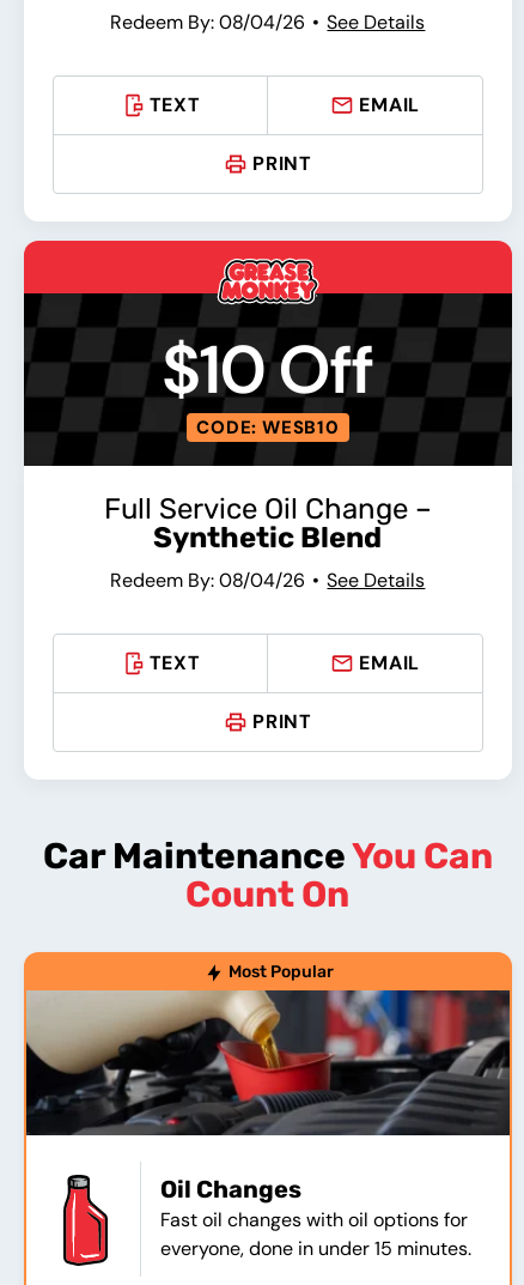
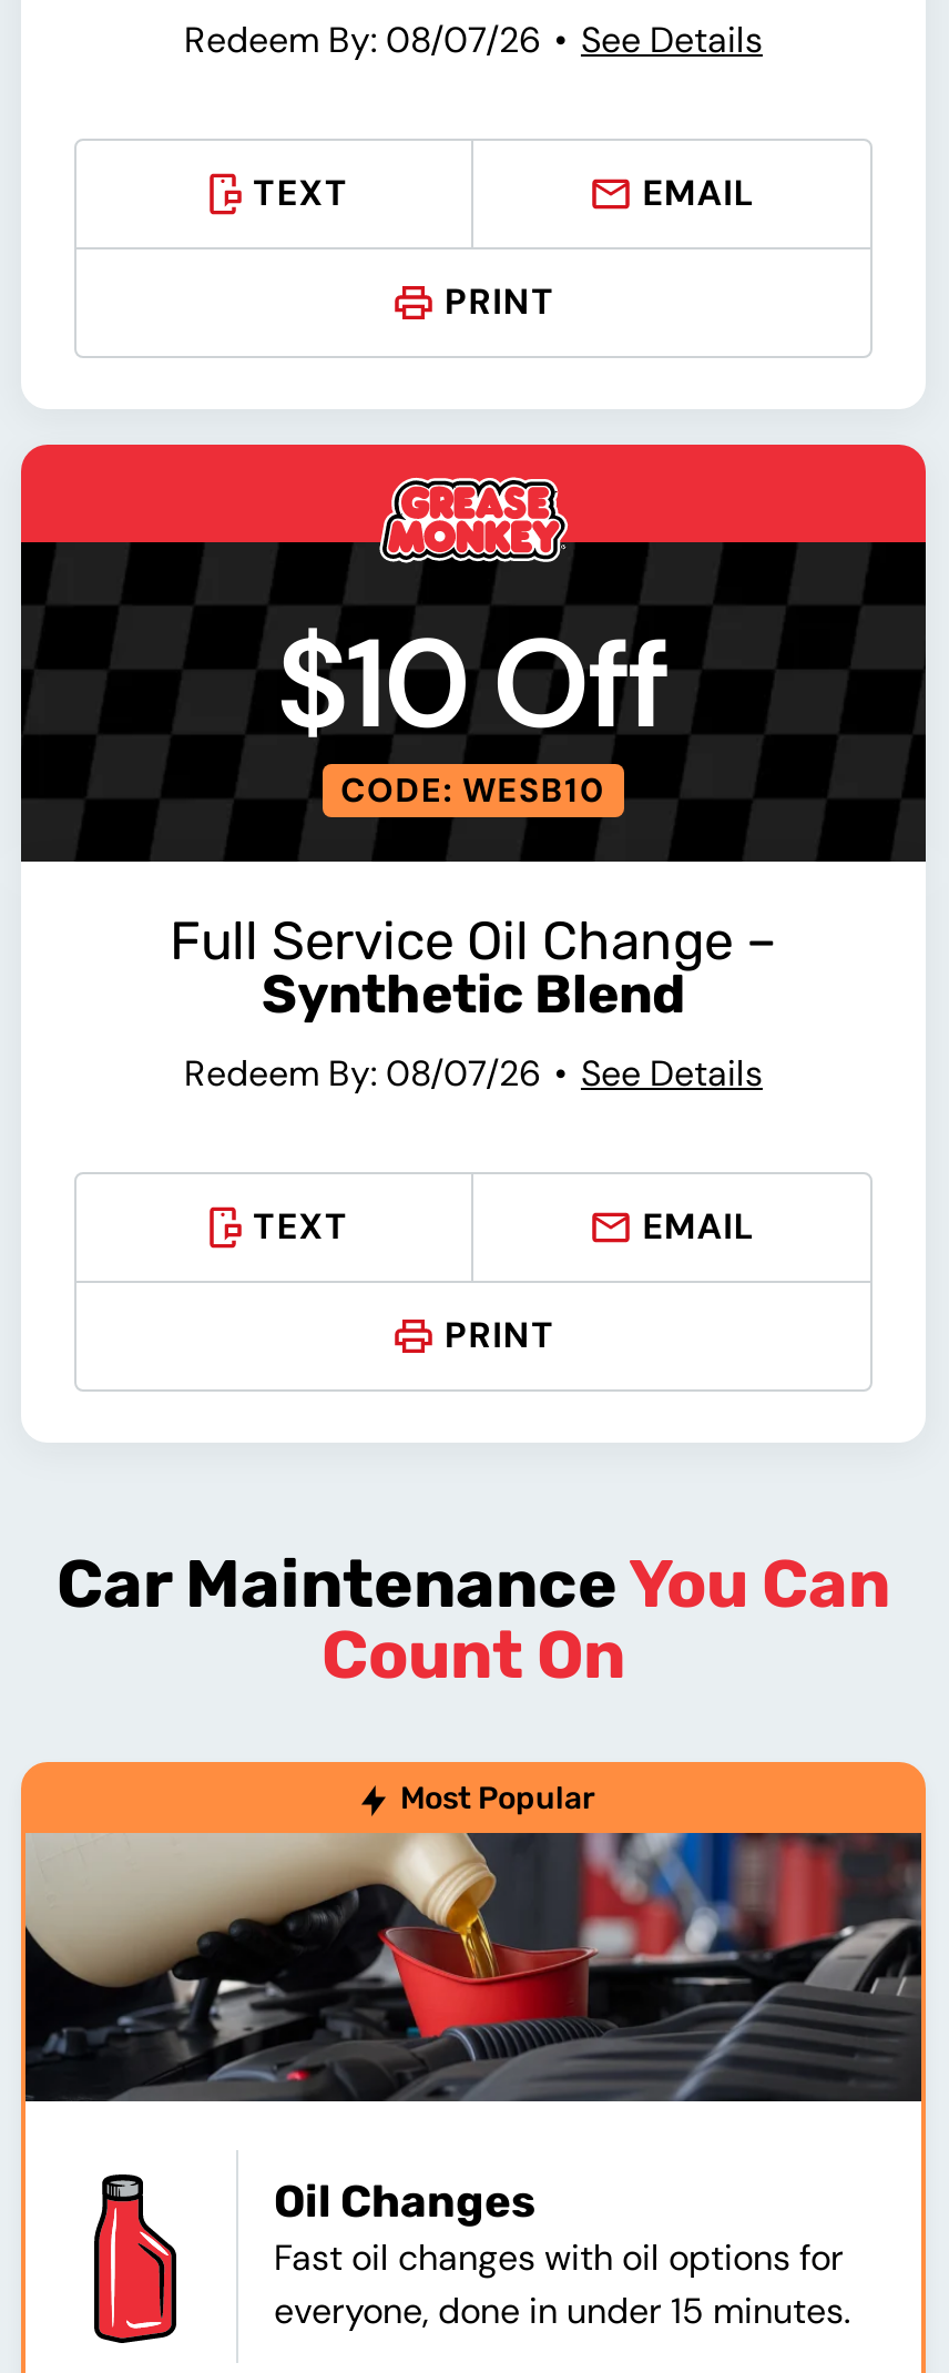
[111,10,425,35] Redeem By: 08/04/26 See Details -> [184,17,763,63] Redeem By: 08/07/26 See Details
[111,568,425,593] Redeem By: 08/04/26 See Details -> [184,1050,763,1097] Redeem By: 08/07/26 See Details

